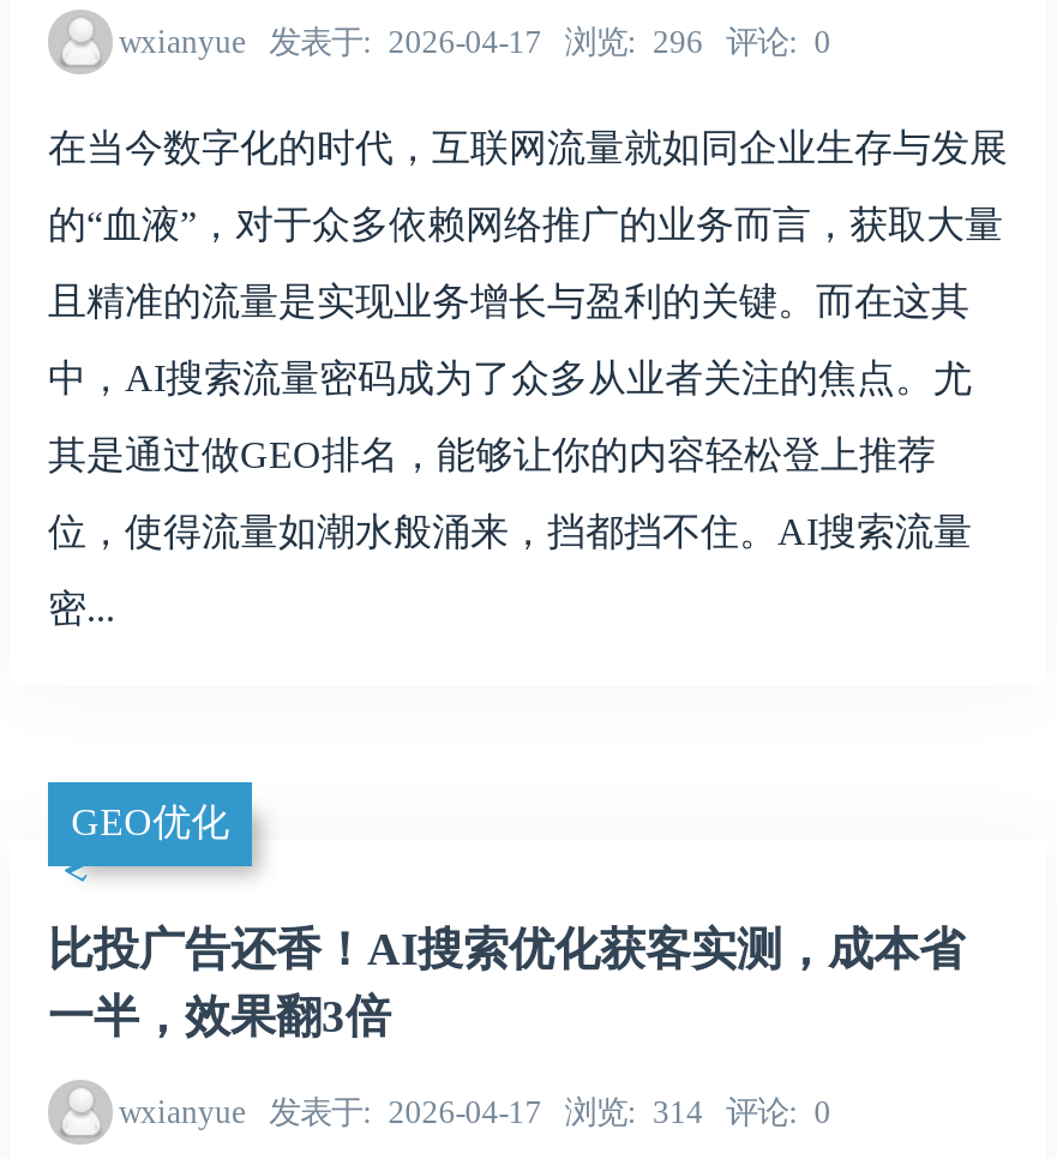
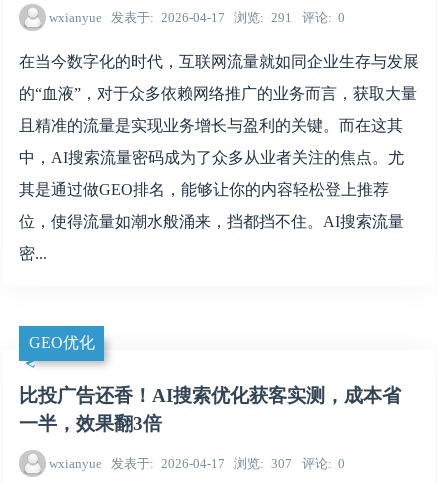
[119,24,831,60] wxianyue 发表于 2026-04-17 浏览 296 评论 0 -> [48,10,345,25] wxianyue 发表于 2026-04-17 浏览 291 评论 0
[119,1094,831,1130] wxianyue 发表于 2026-04-17 浏览 314 评论 0 -> [48,456,345,471] wxianyue 发表于 2026-04-17 浏览 307 评论 0

